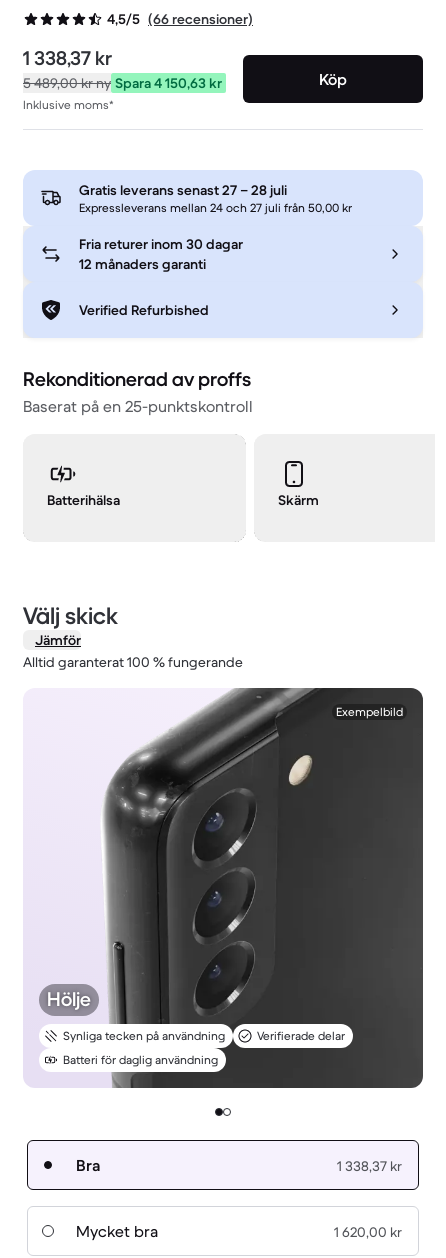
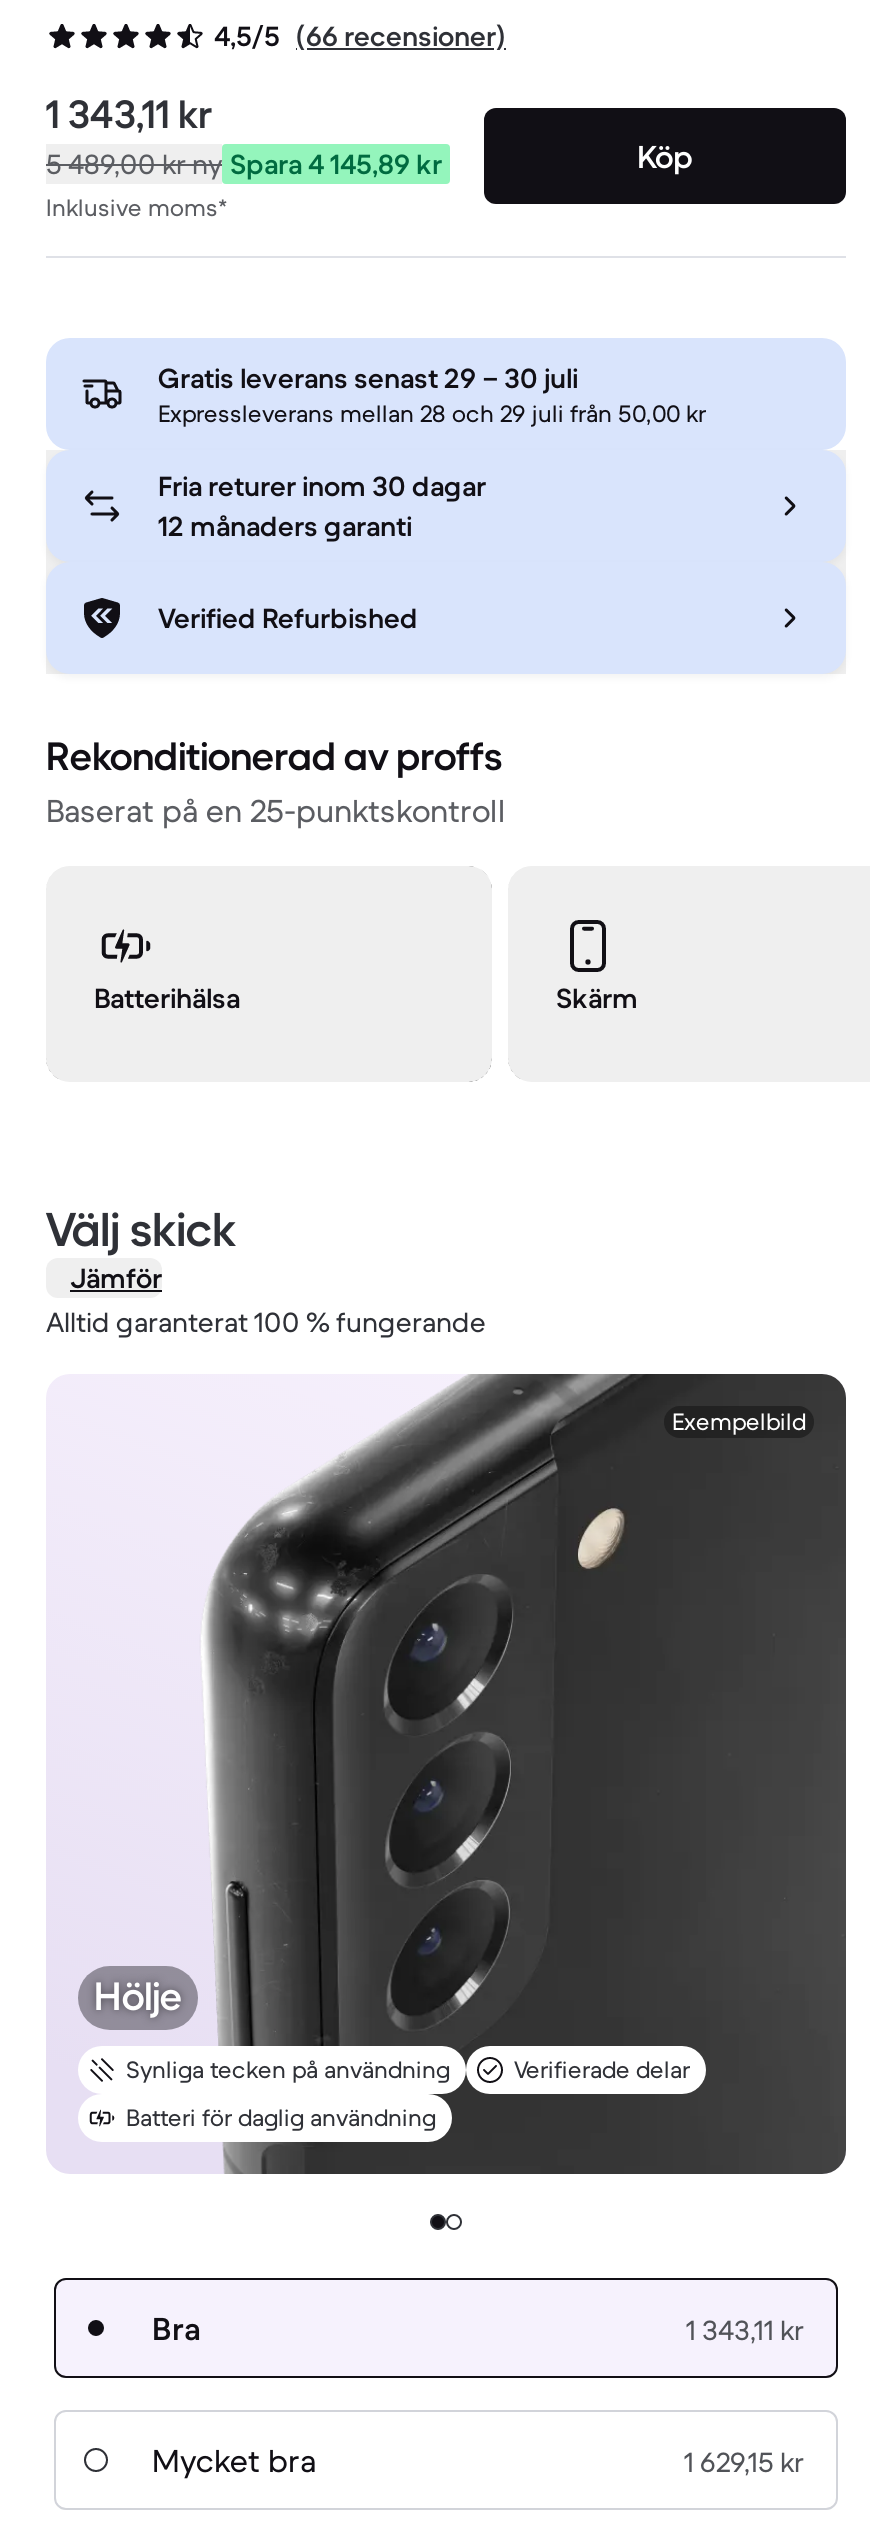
[23,46,112,71] 1 338,37 kr -> [46,91,212,141] 1 343,11 kr
[23,74,222,92] 5 489,00 krny Spara 4 150,63 kr -> [46,147,442,183] 5 489,00 krny Spara 4 145,89 kr
[79,181,287,199] Gratis leverans senast 27 – 28 juli -> [158,361,578,397] Gratis leverans senast 29 – 30 juli
[79,200,352,215] Expressleverans mellan 24 och 27 juli från 50,00 kr -> [158,399,706,429] Expressleverans mellan 28 och 29 juli från 50,00 kr
[337,1157,402,1175] 1 338,37 kr -> [686,2313,804,2349] 1 343,11 kr
[334,1223,402,1241] 1 620,00 kr -> [684,2445,804,2481] 1 629,15 kr

